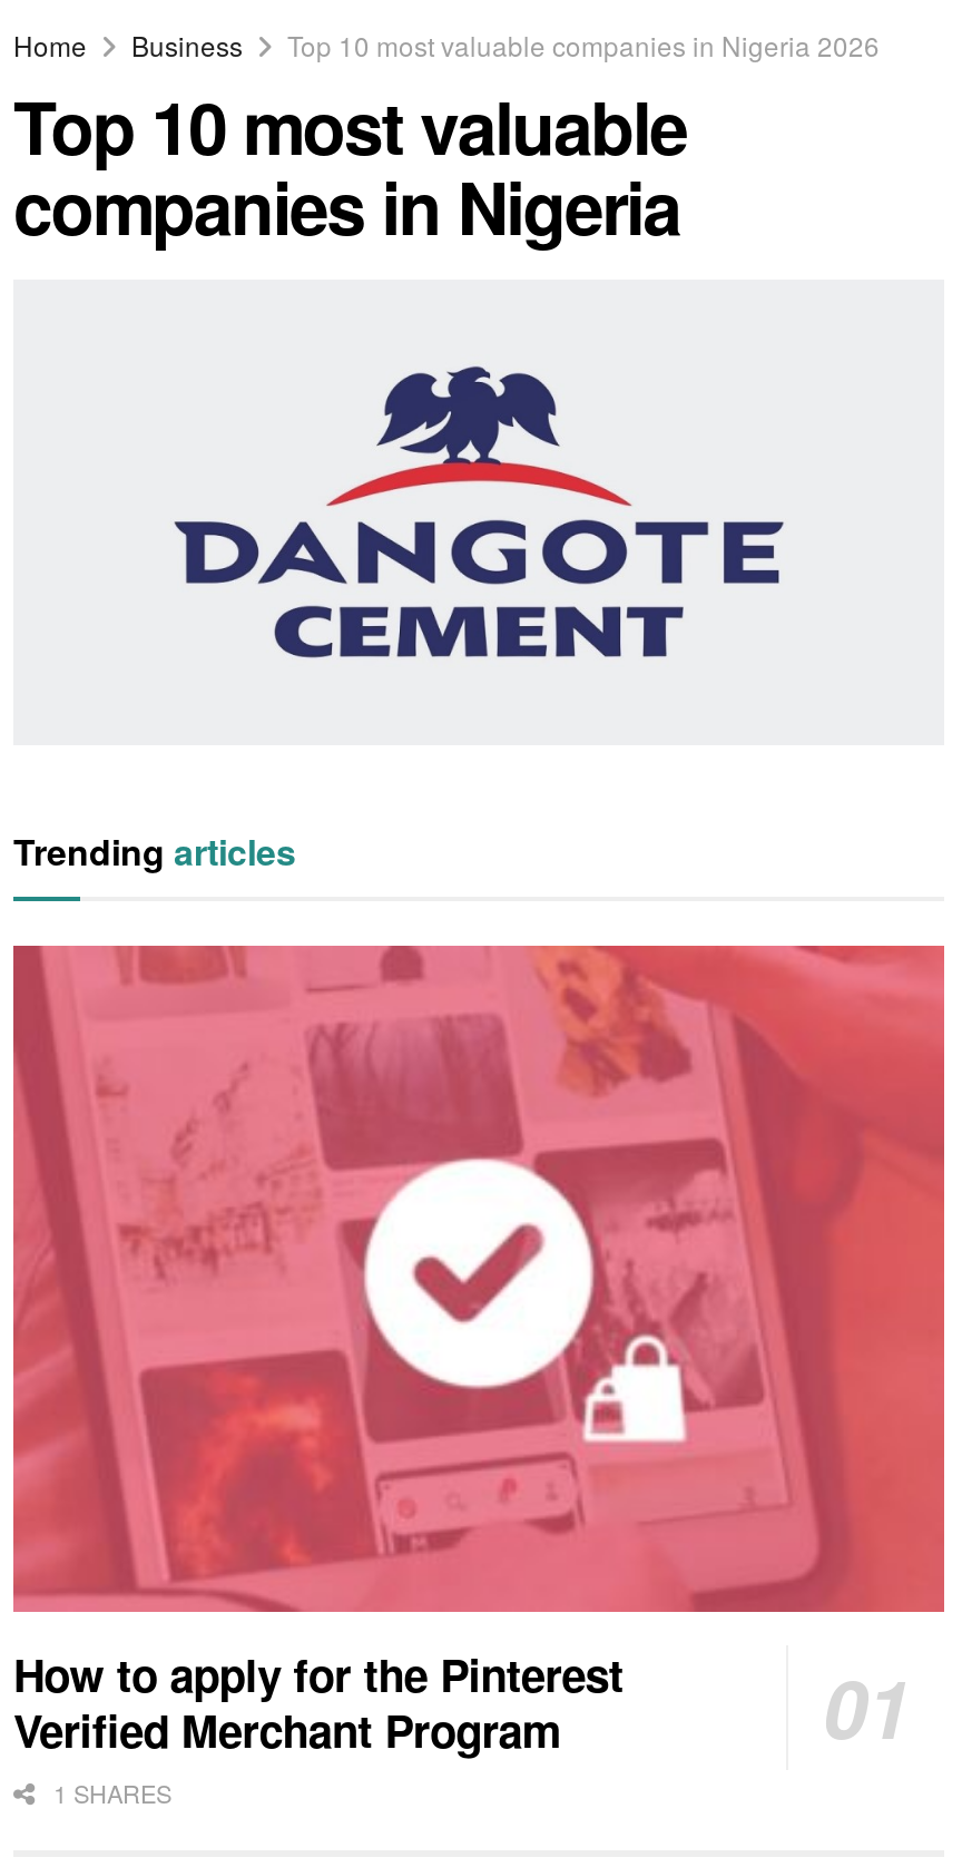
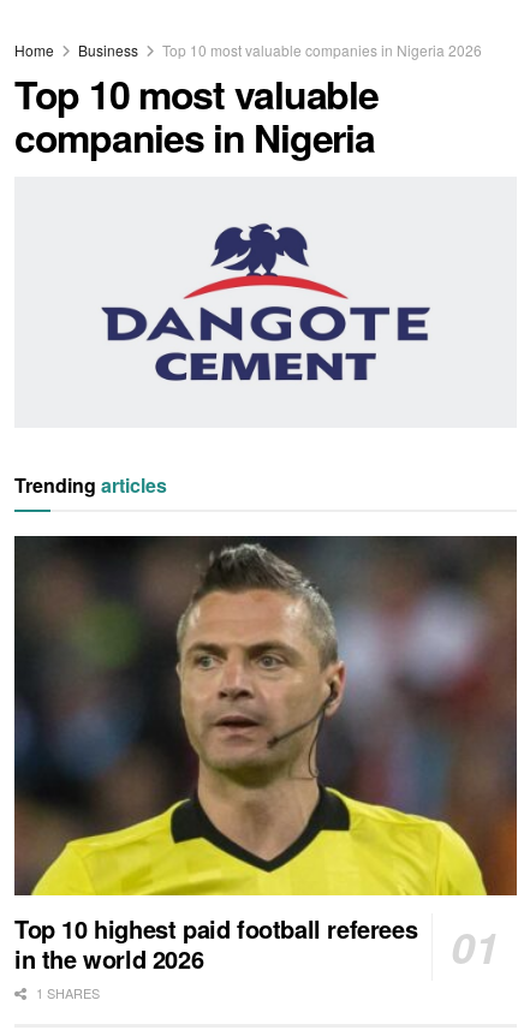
[11,944,946,1761] [image] | How to apply for the Pinterest | Verified Merchant Program -> [13,535,518,976] [image] | Top 10 highest paid football referees | in the world 2026

